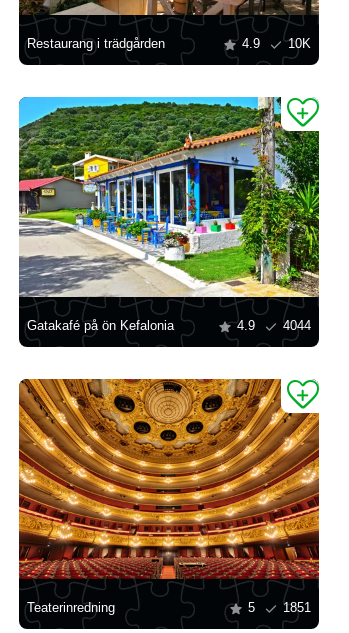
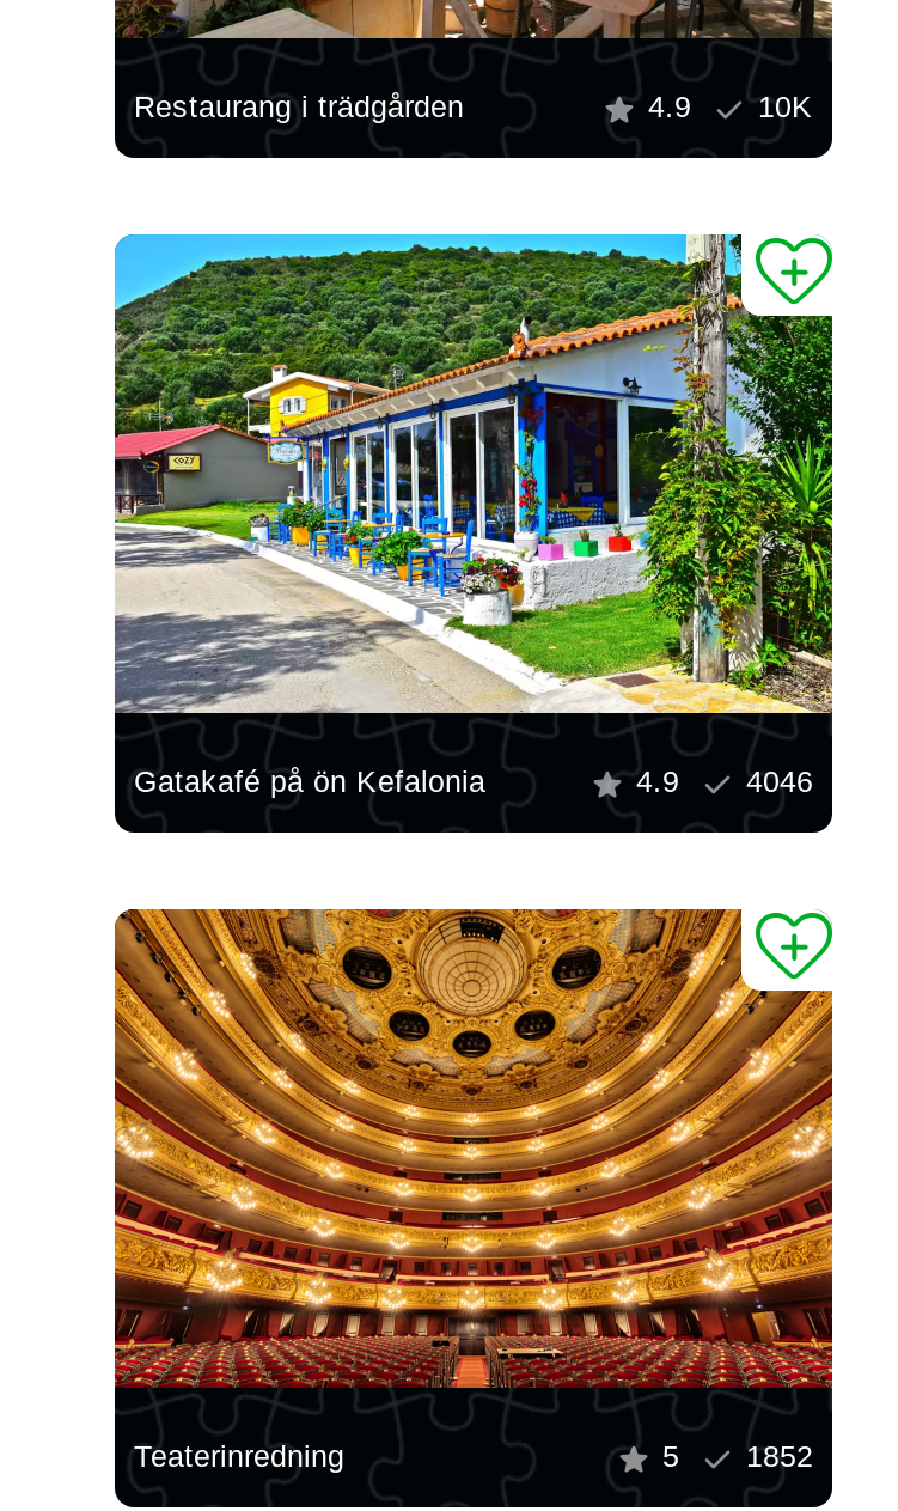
[237,319,311,333] 4.9 4044 -> [636,764,813,798] 4.9 4046
[248,601,311,615] 5 1851 -> [662,1439,813,1472] 5 1852

